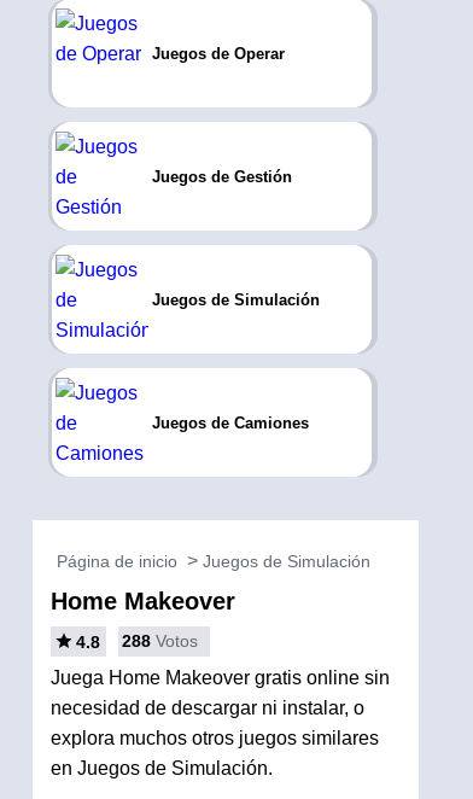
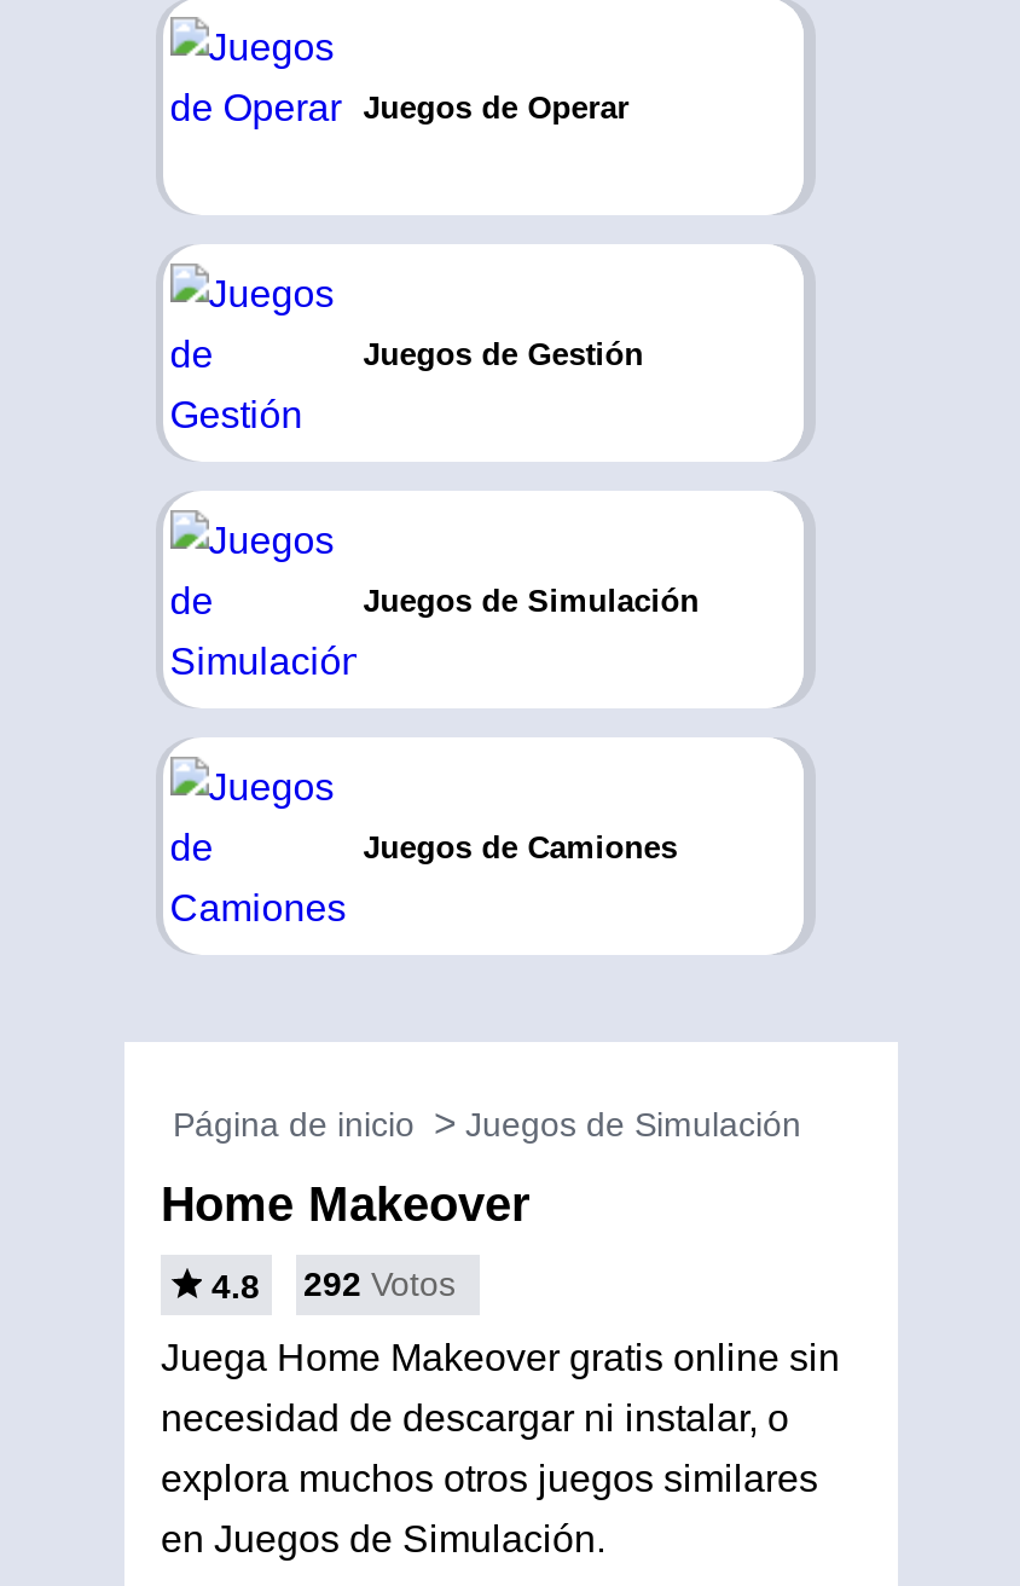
[76,631,198,652] 4.8 288 Votos -> [211,1264,456,1306] 4.8 292 Votos

